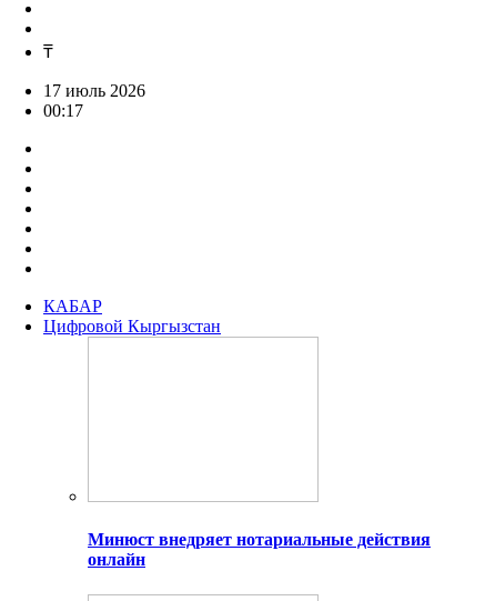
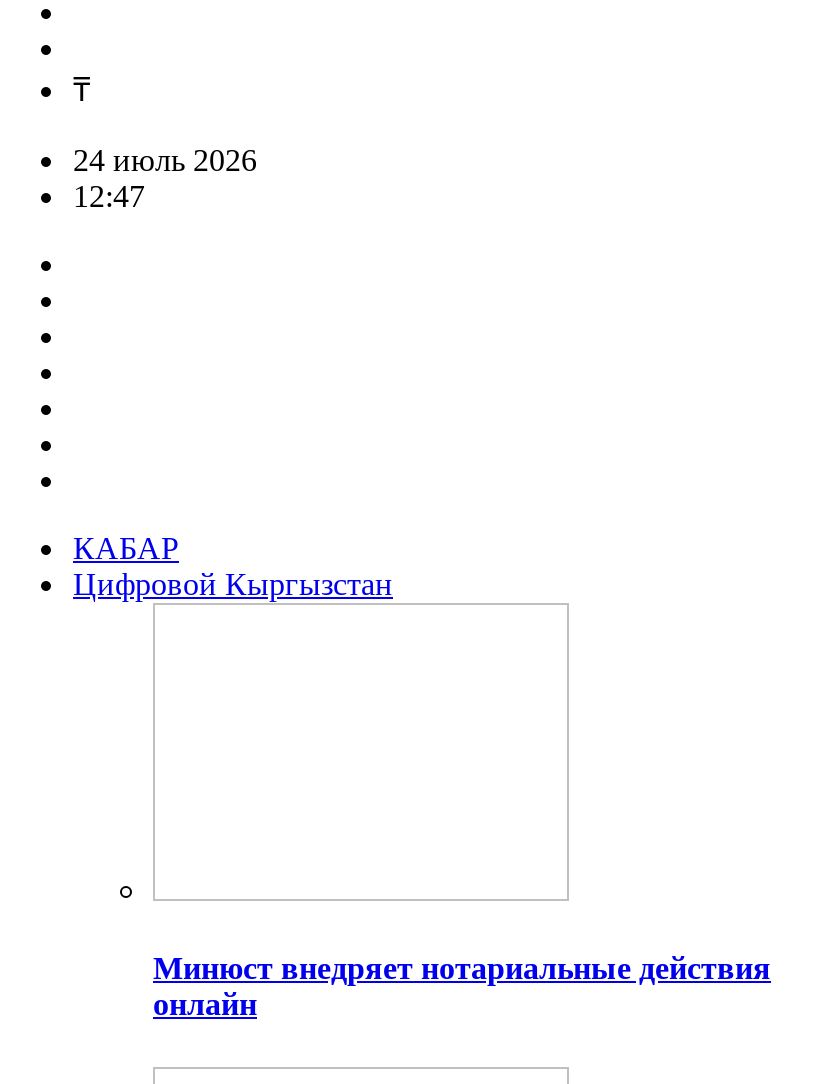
[43,81,145,100] 17 июль 2026 -> [73,143,257,177] 24 июль 2026
[43,101,83,120] 00:17 -> [73,179,145,213] 12:47

